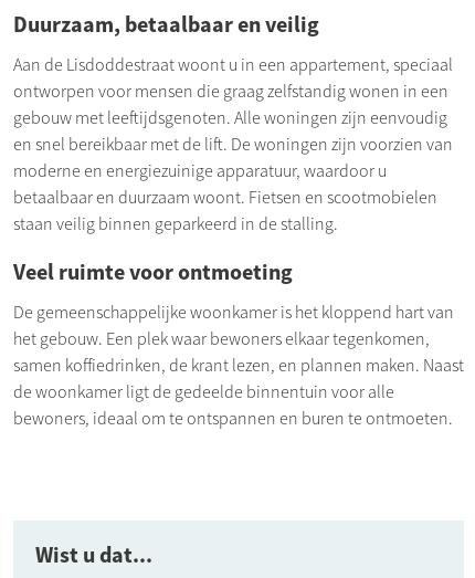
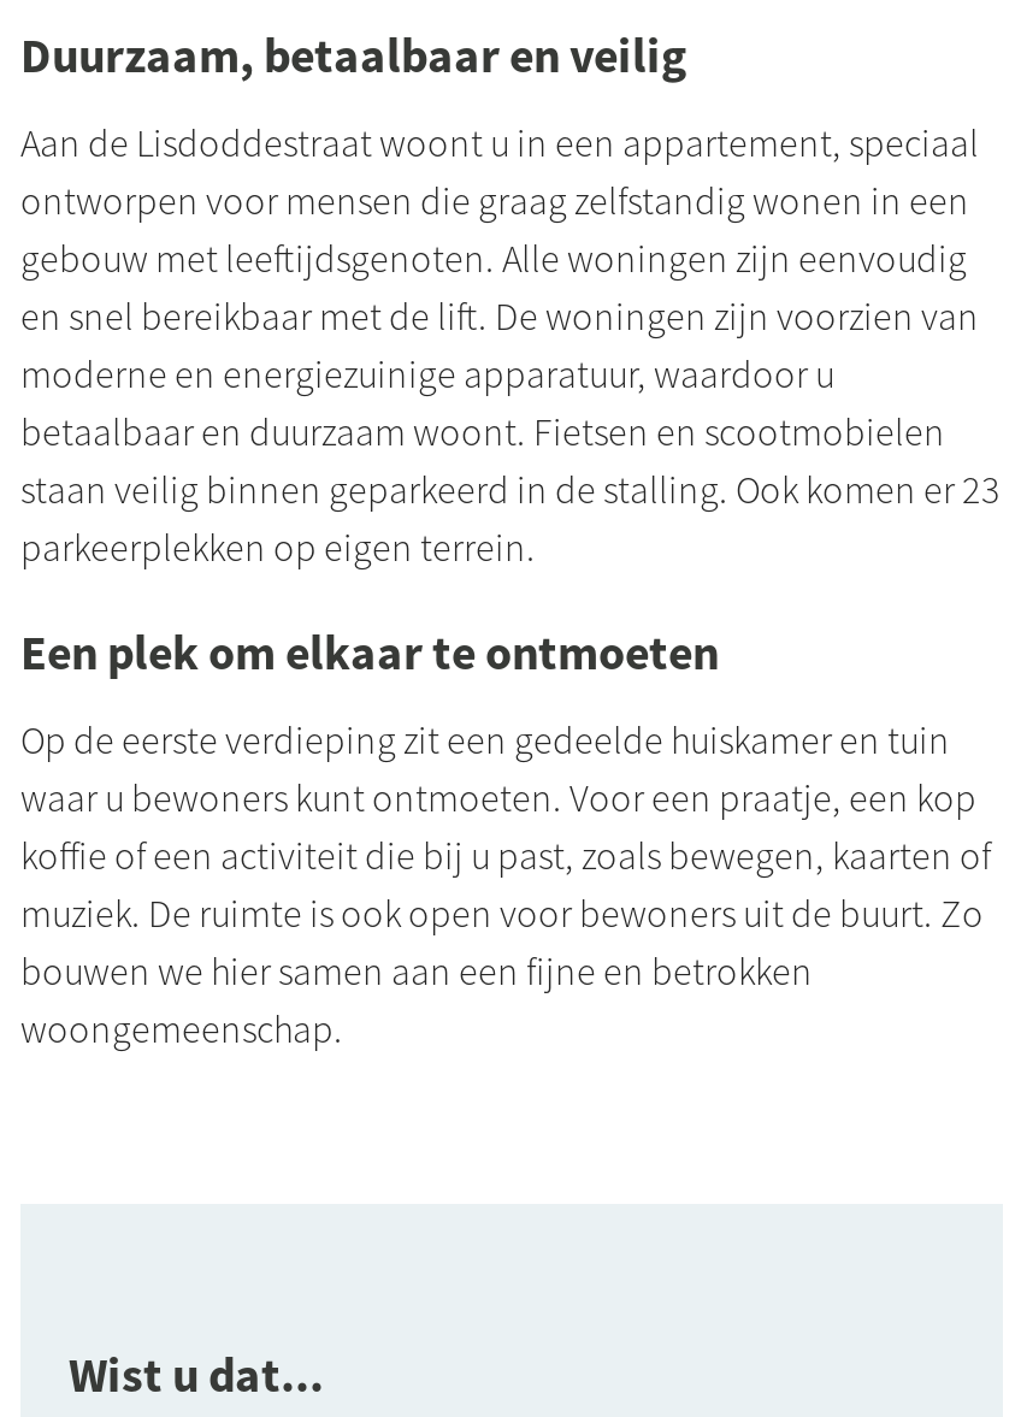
[13,213,338,235] staan veilig binnen geparkeerd in de stalling. -> [20,467,1001,573] staan veilig binnen geparkeerd in de stalling. Ook komen er 23 | parkeerplekken op eigen terrein.
[13,257,293,286] Veel ruimte voor ontmoeting -> [20,621,719,683] Een plek om elkaar te ontmoeten
[13,301,464,430] De gemeenschappelijke woonkamer is het kloppend hart van | het gebouw. Een plek waar bewoners elkaar tegenkomen, | samen koffiedrinken, de krant lezen, en plannen maken. Naast | de woonkamer ligt de gedeelde binnentuin voor alle | bewoners, ideaal om te ontspannen en buren te ontmoeten. -> [20,717,991,1054] Op de eerste verdieping zit een gedeelde huiskamer en tuin | waar u bewoners kunt ontmoeten. Voor een praatje, een kop | koffie of een activiteit die bij u past, zoals bewegen, kaarten of | muziek. De ruimte is ook open voor bewoners uit de buurt. Zo | bouwen we hier samen aan een fijne en betrokken | woongemeenschap.

